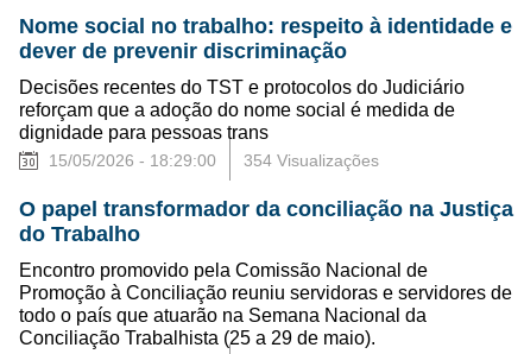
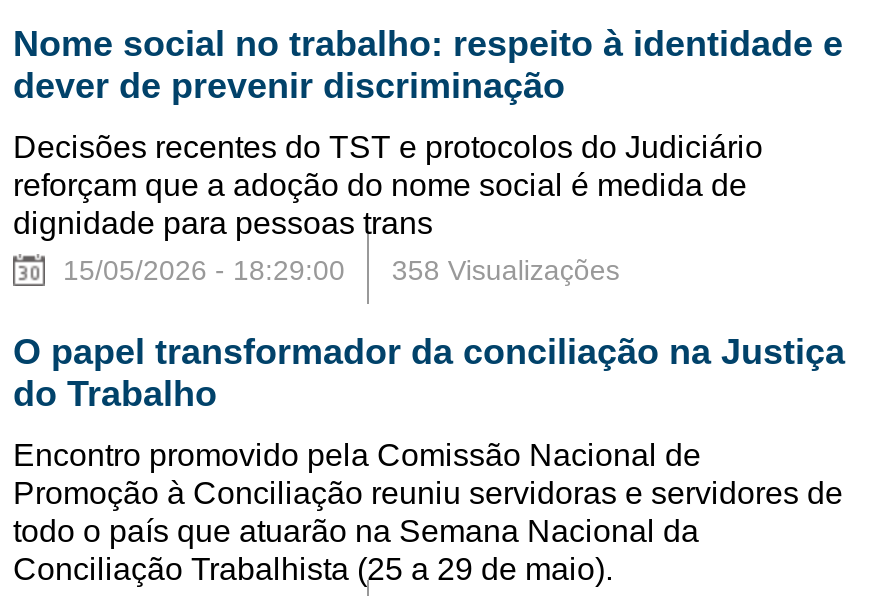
[244,150,380,169] 354 Visualizações -> [392,253,620,285] 358 Visualizações

